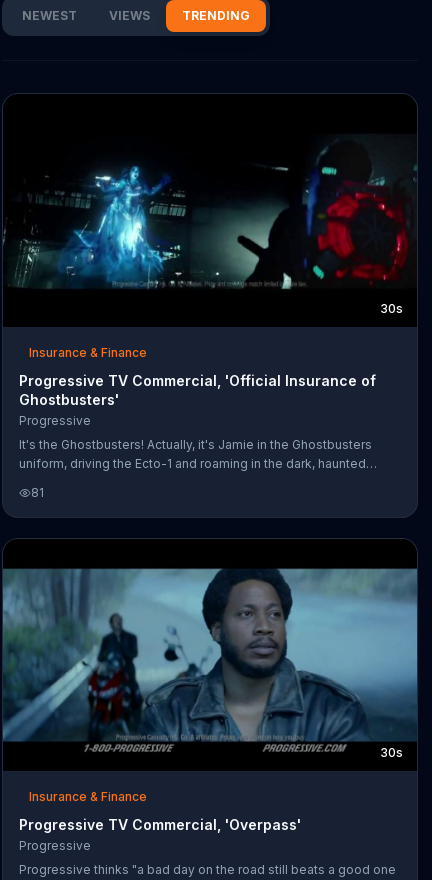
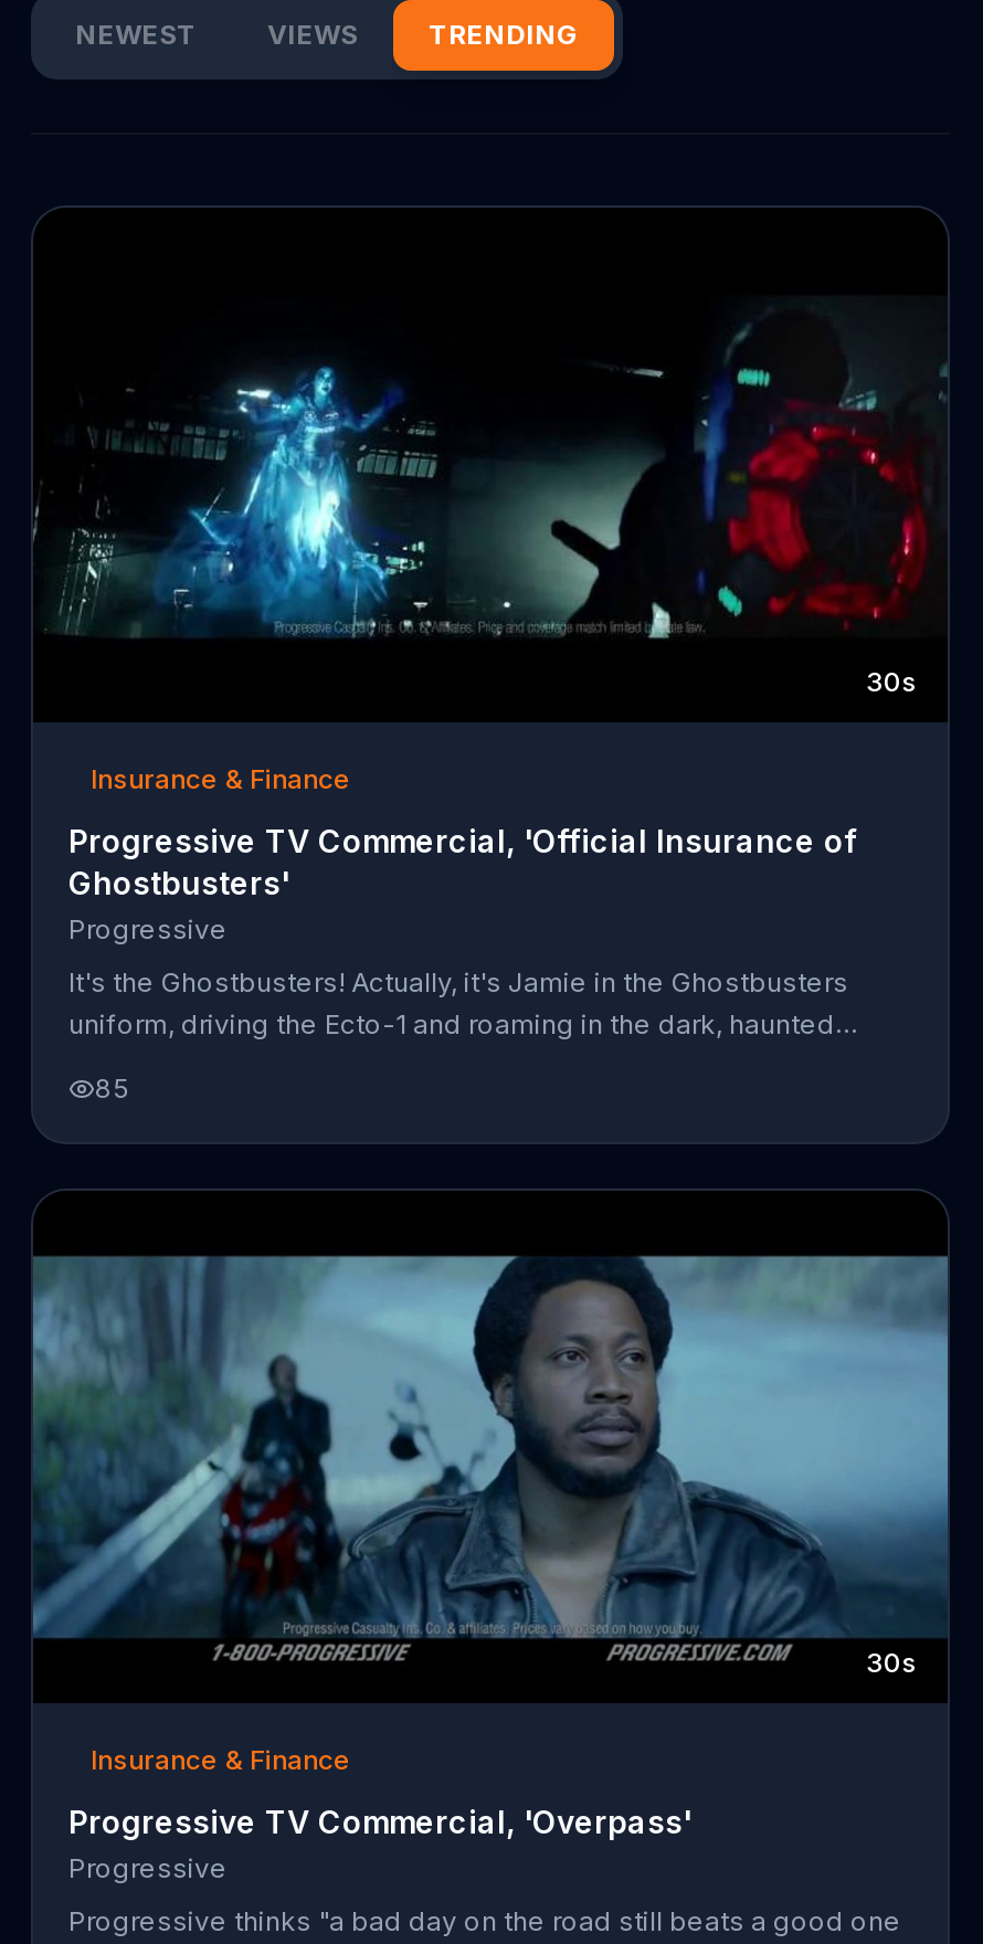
[31,485,44,500] 81 -> [95,1071,128,1104] 85

